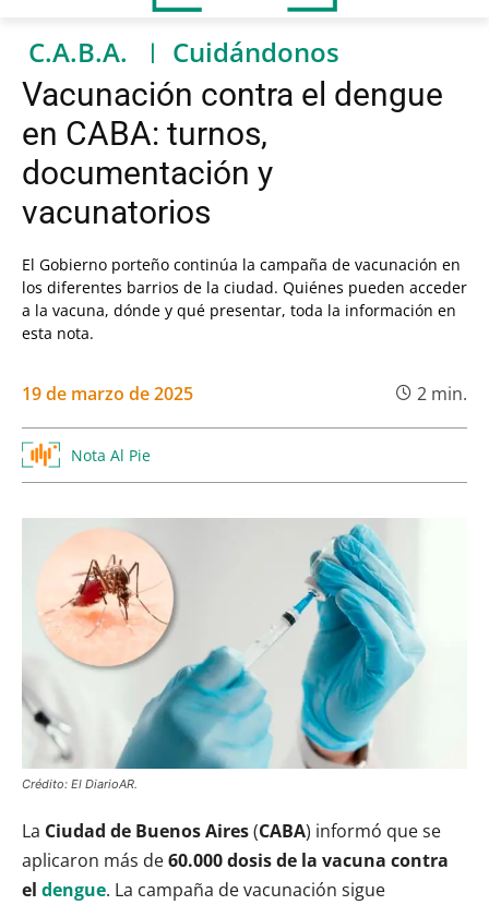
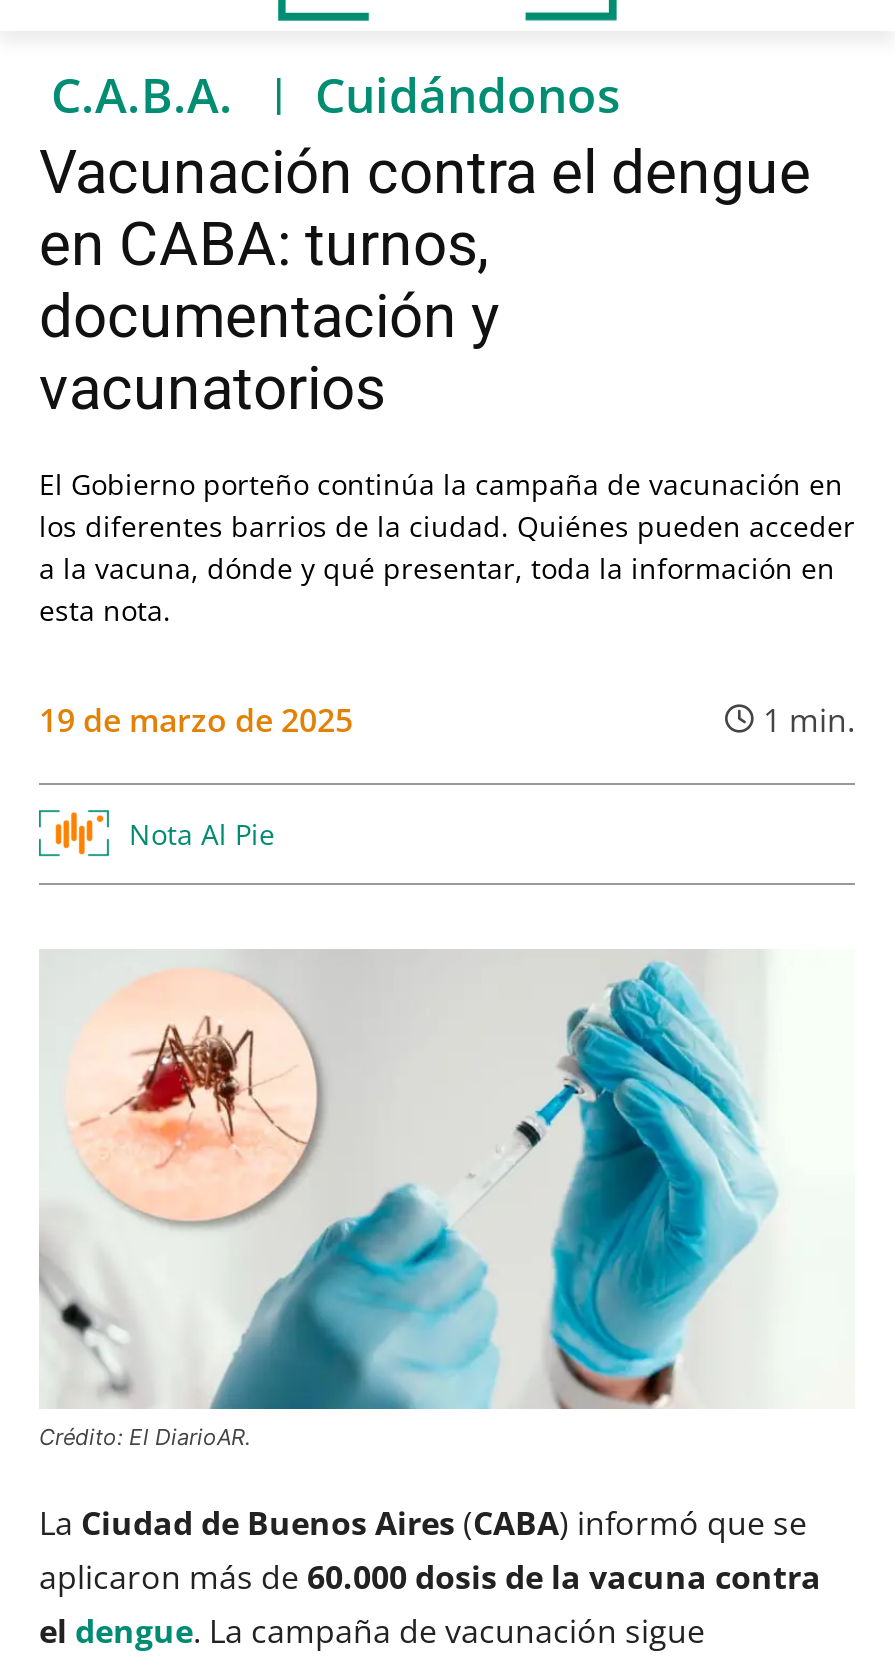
[417,382,467,406] 2 min. -> [763,699,855,743] 1 min.

